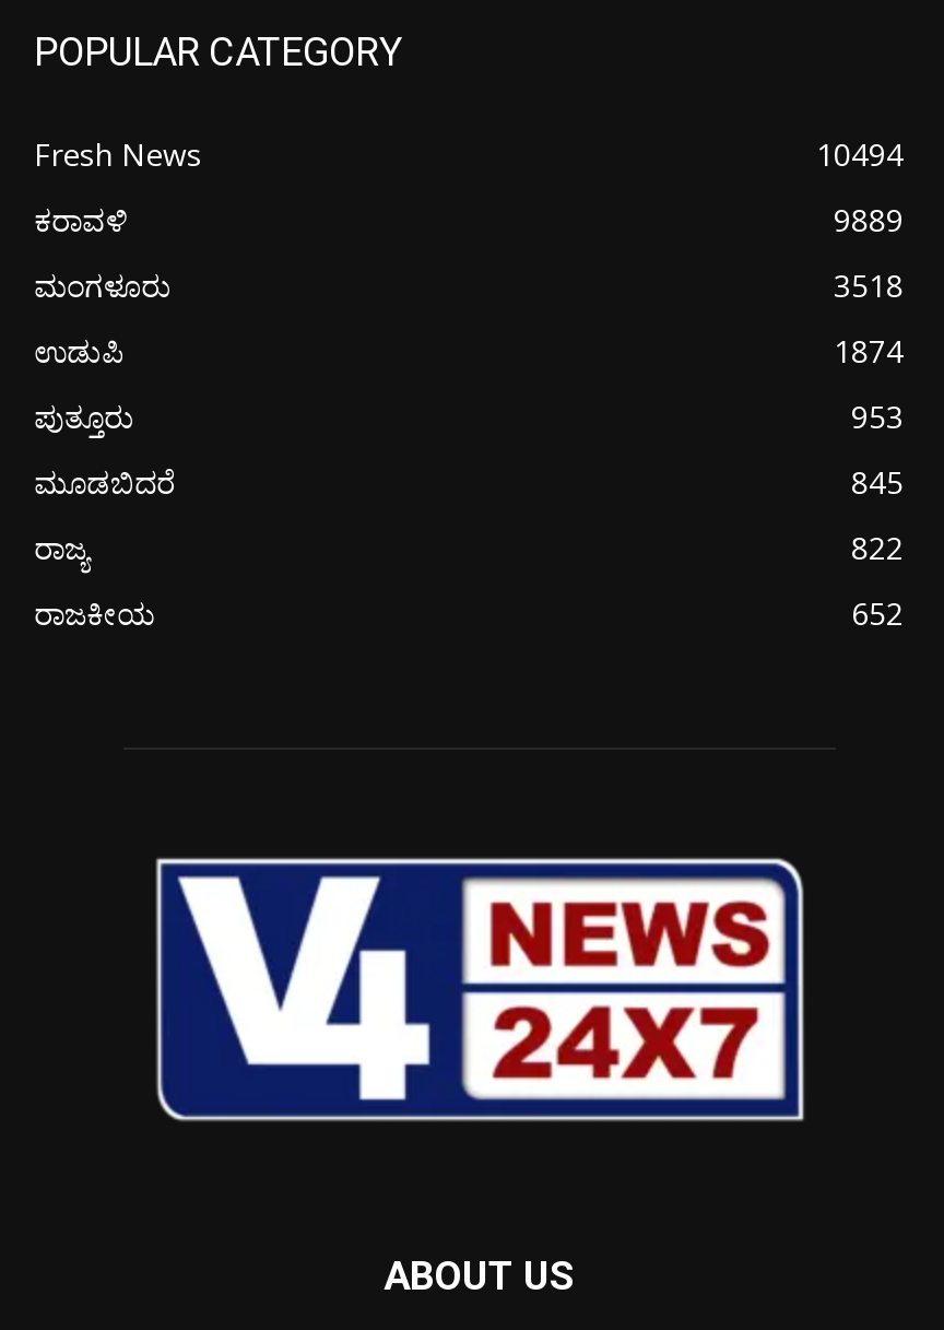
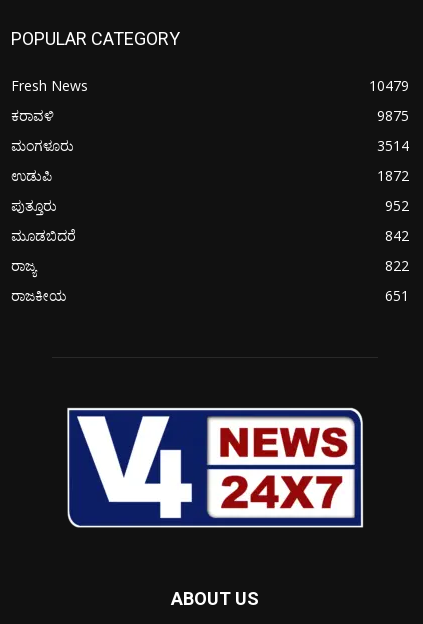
[816,134,904,175] 10494 -> [369,76,409,95] 10479
[834,199,904,241] 9889 -> [377,106,409,125] 9875
[834,265,904,306] 3518 -> [377,136,409,155] 3514
[834,330,904,372] 1874 -> [377,166,409,185] 1872
[851,396,904,437] 953 -> [385,196,409,215] 952
[851,461,904,503] 845 -> [385,226,409,245] 842
[851,593,904,634] 652 -> [385,286,409,305] 651

